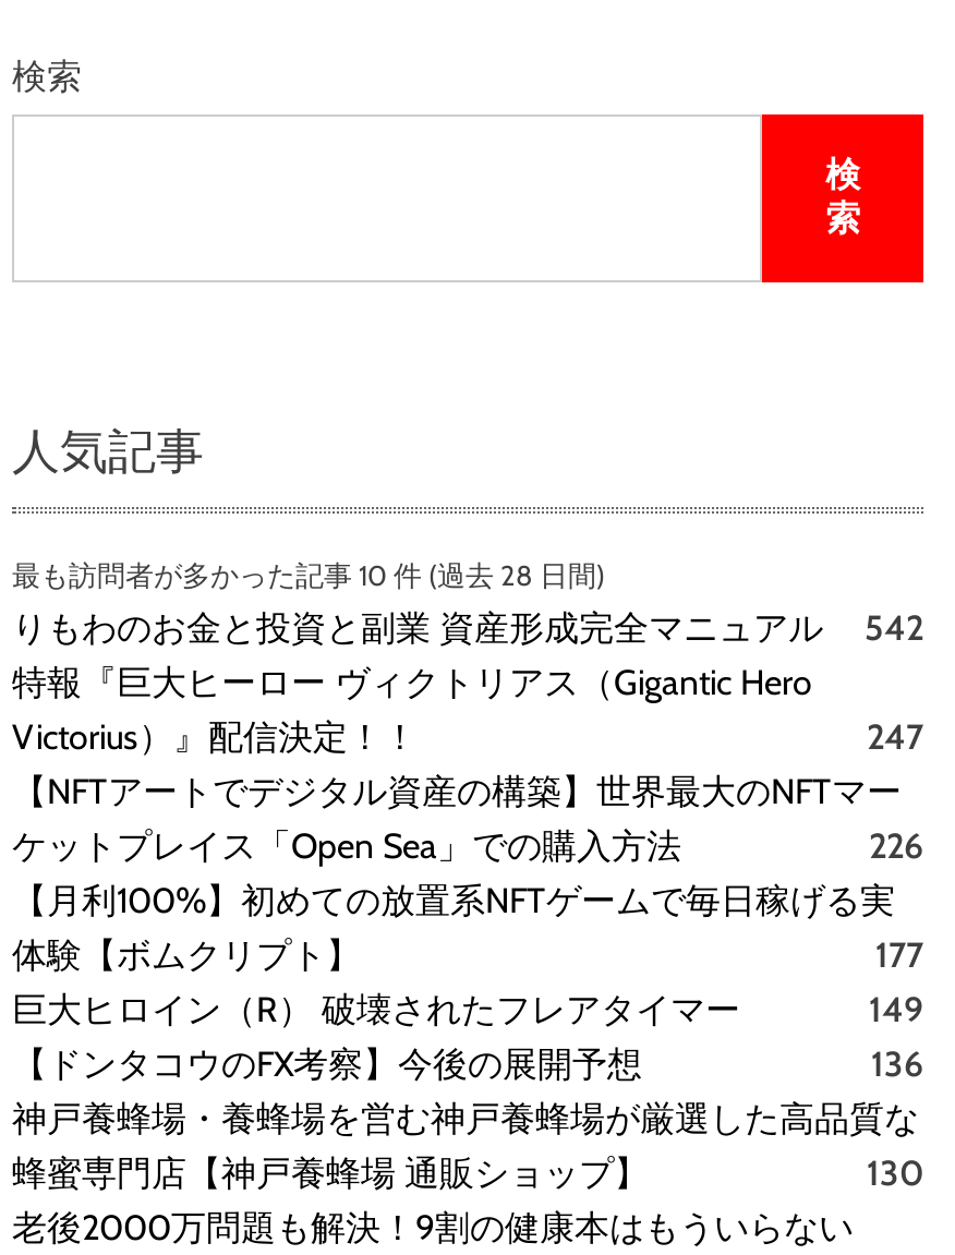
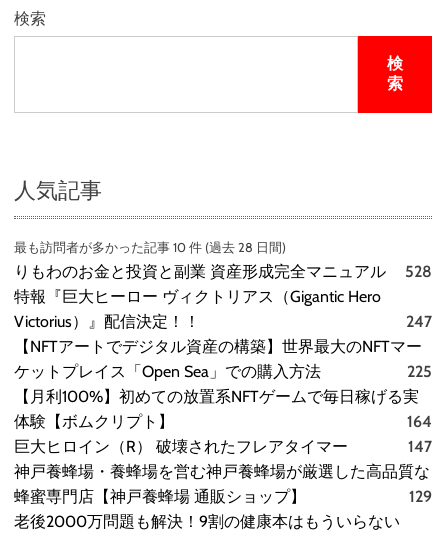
[12,607,923,649] りもわのお金と投資と副業 資産形成完全マニュアル 542 -> [14,262,432,281] りもわのお金と投資と副業 資産形成完全マニュアル 528
[869,825,923,867] 226 -> [407,362,432,381] 225
[875,934,923,976] 177 -> [407,412,432,431] 164
[12,989,923,1085] 149 | 【ドンタコウのFX考察】今後の展開予想 | 136 -> [408,437,432,456] 147
[867,1153,923,1194] 130 -> [409,487,432,506] 129

